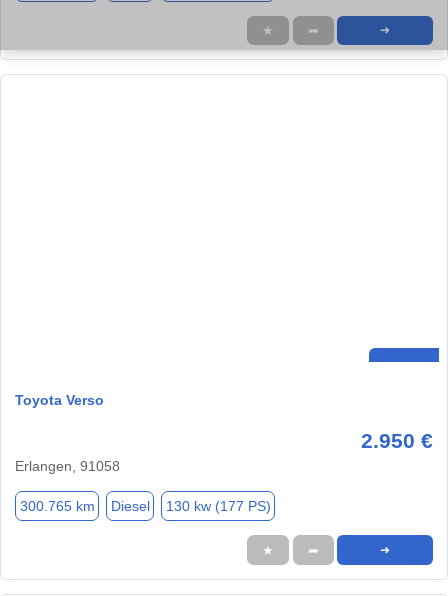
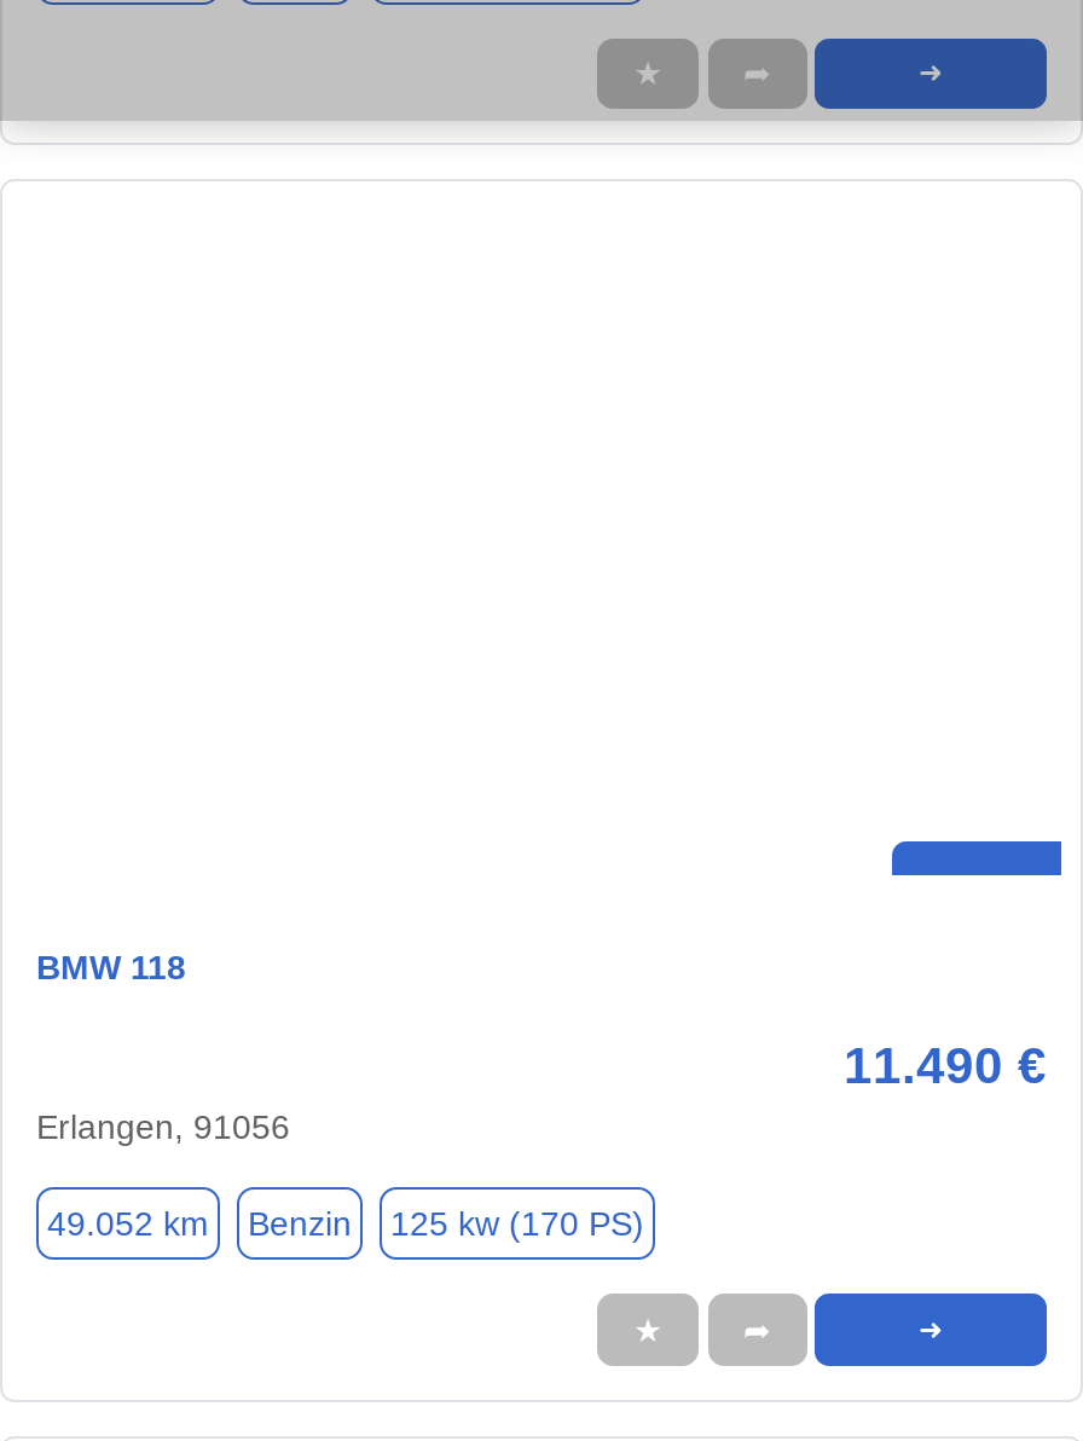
[15,392,104,408] Toyota Verso -> [36,949,189,988] BMW 118
[15,429,433,474] 2.950 € | Erlangen, 91058 -> [36,1038,1047,1147] 11.490 € | Erlangen, 91056
[19,498,270,514] 300.765 km | Diesel | 130 kw (177 PS) -> [47,1204,644,1243] 49.052 km | Benzin | 125 kw (170 PS)

